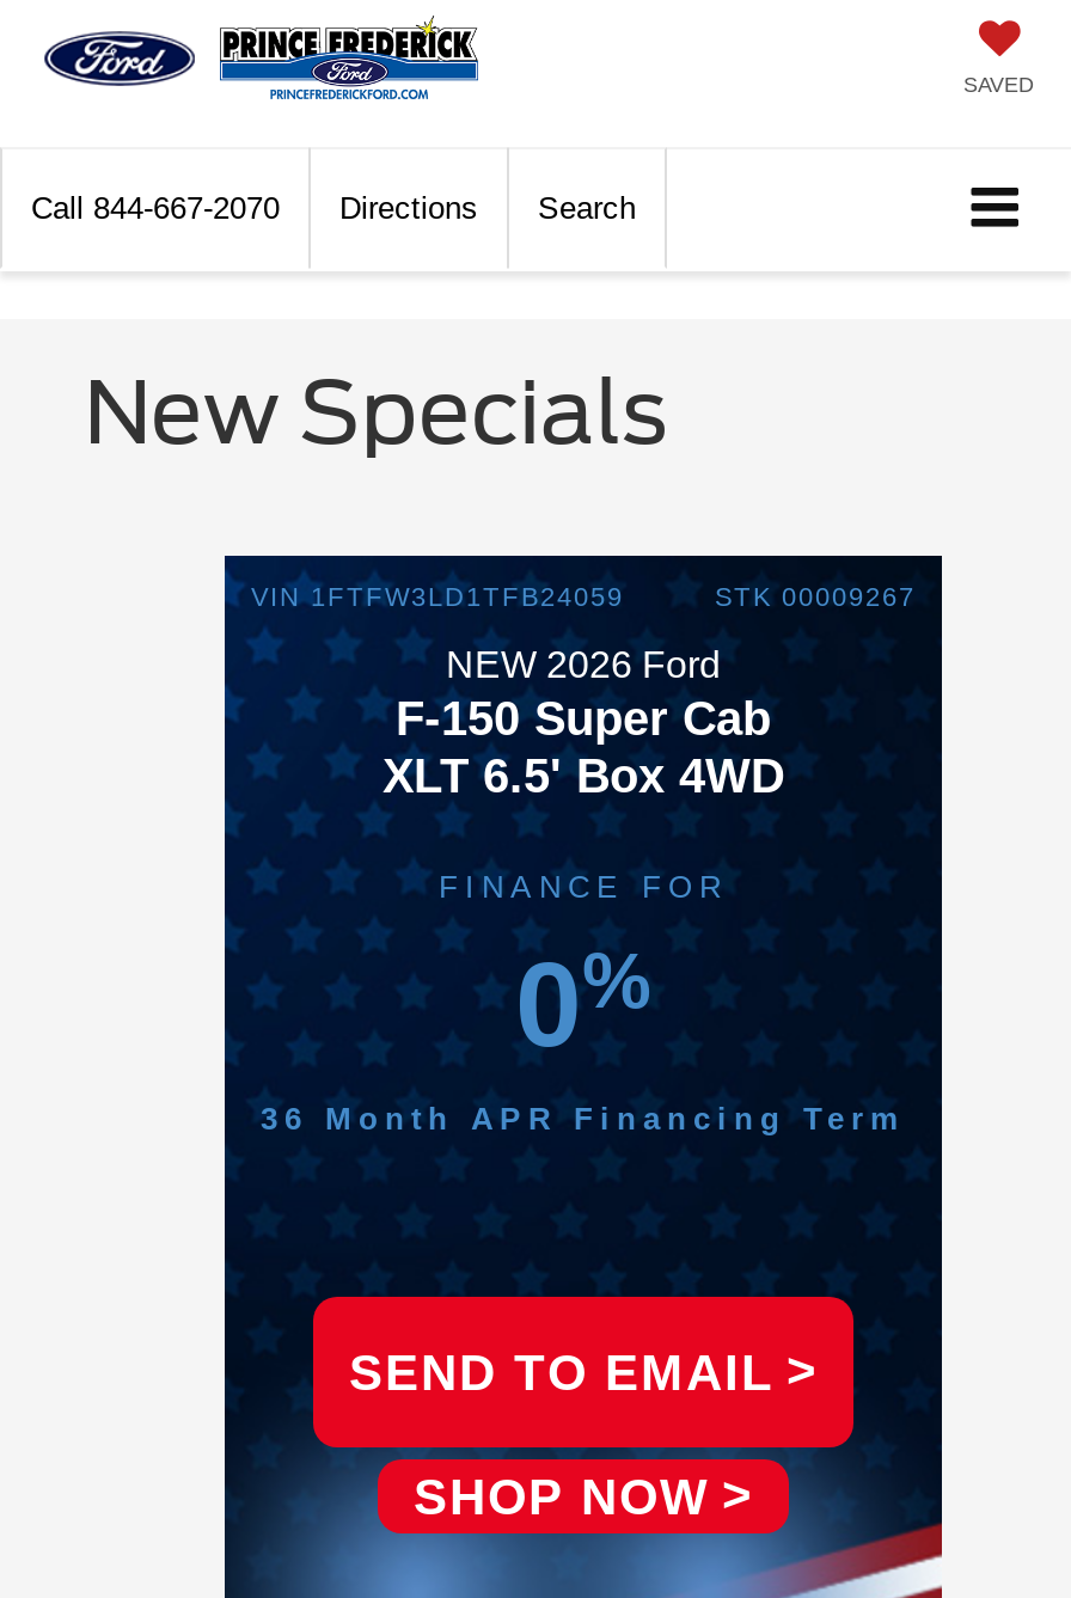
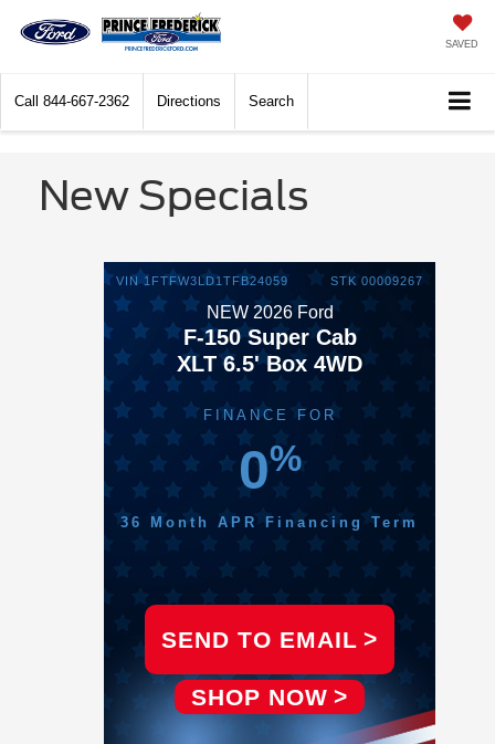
[31,191,636,227] Call 844-667-2070 Directions Search -> [14,93,294,110] Call 844-667-2362 Directions Search

